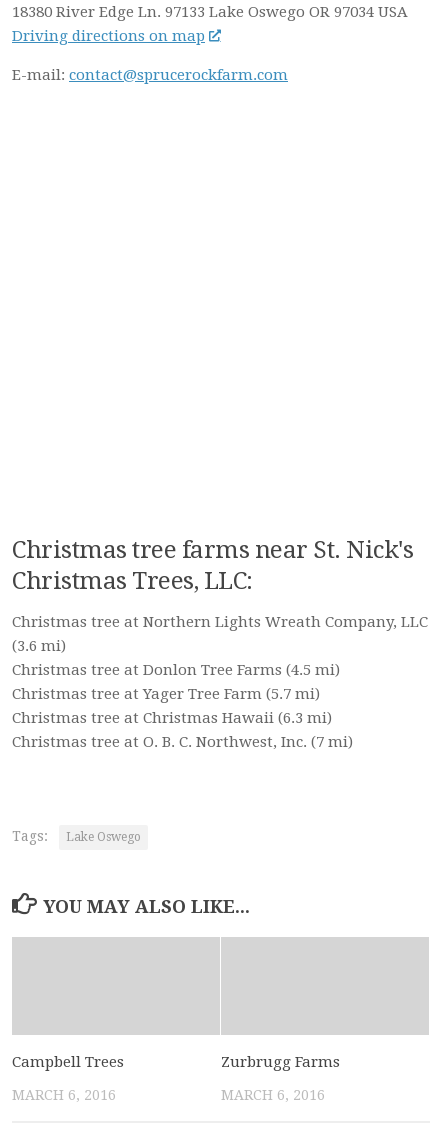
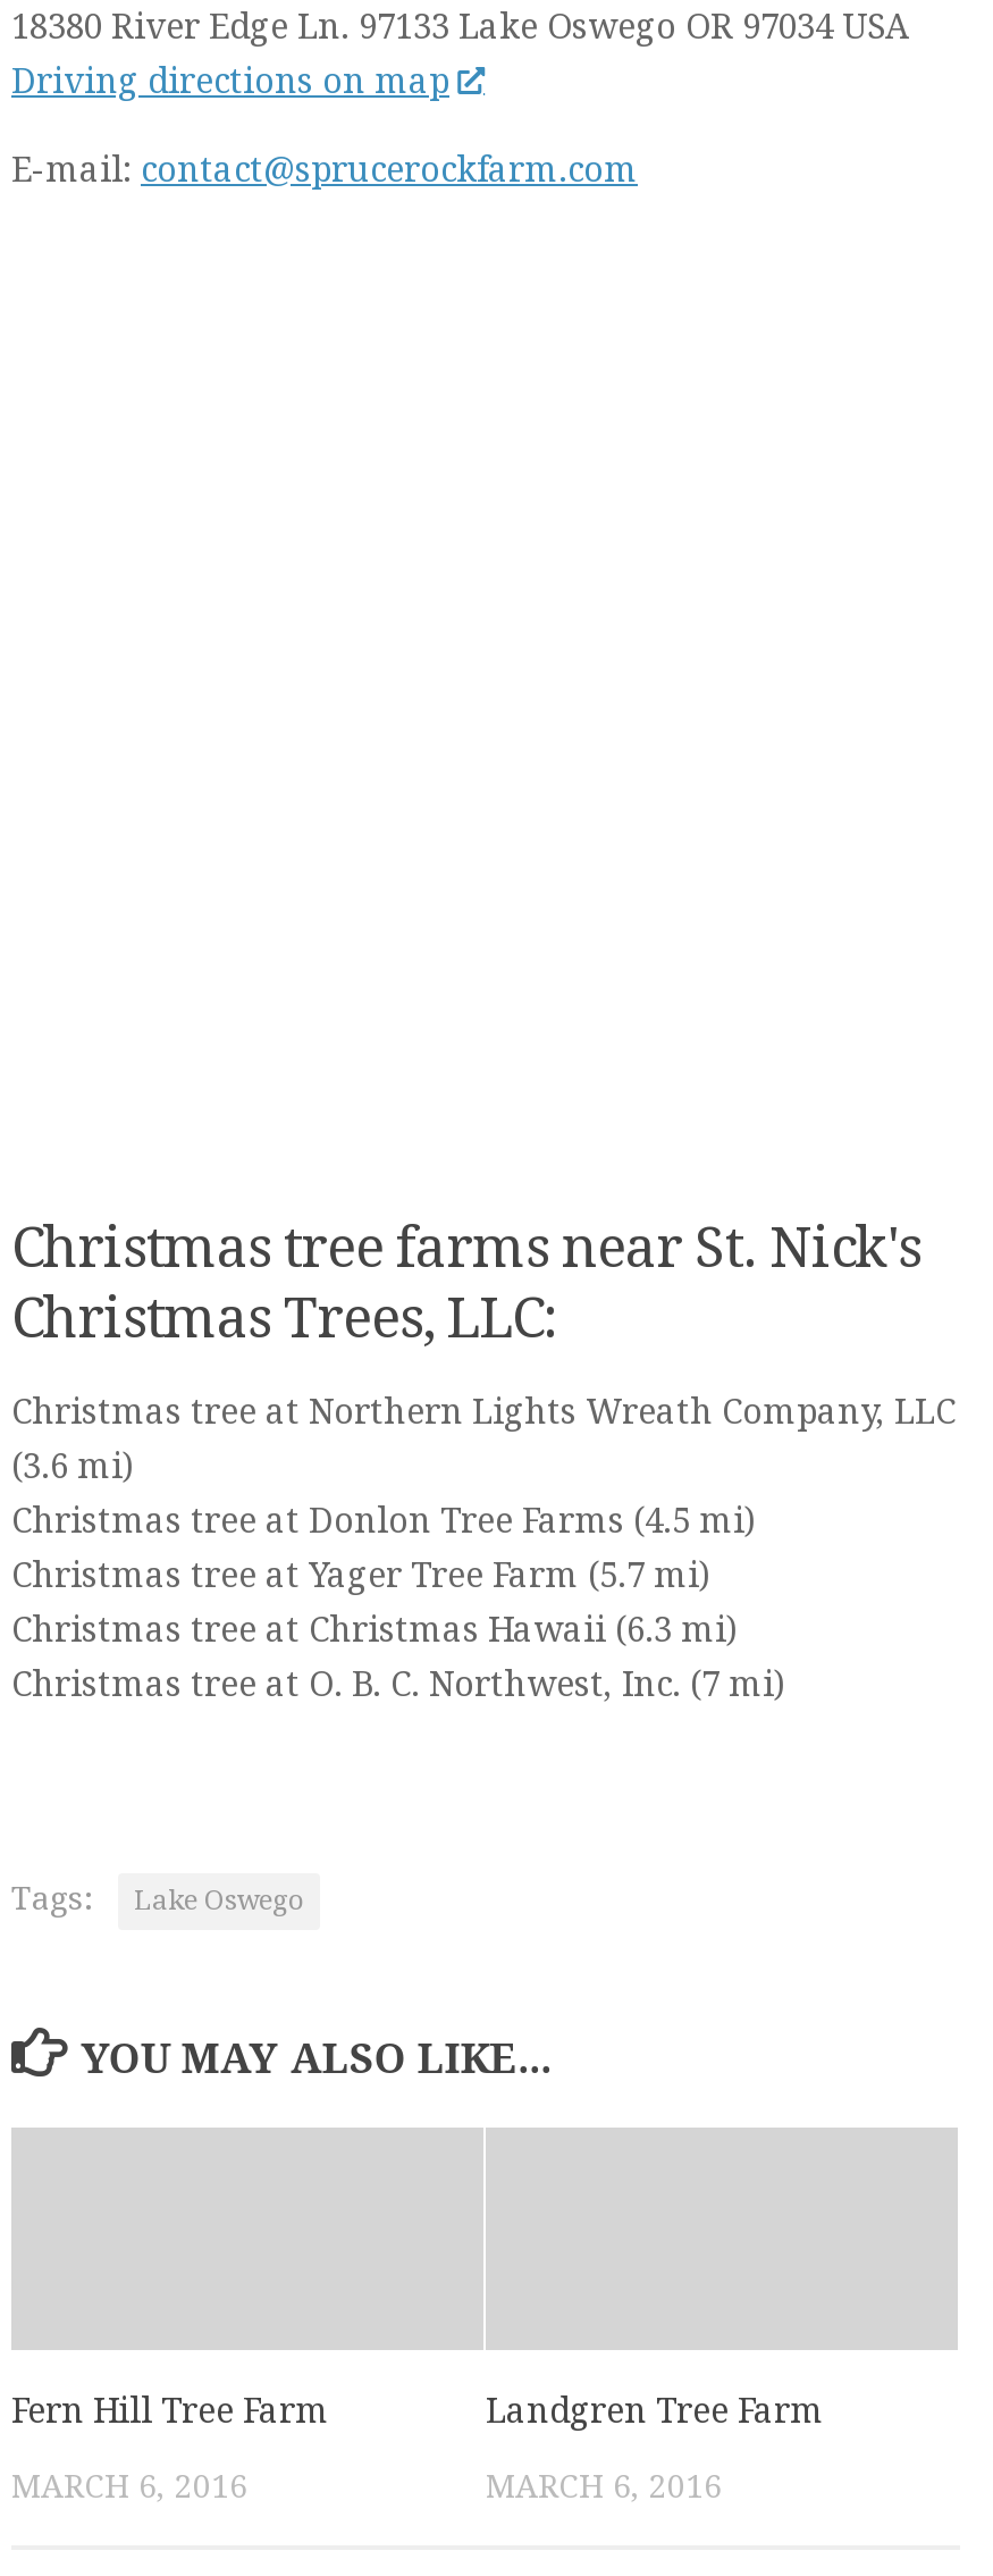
[12,1053,124,1071] Campbell Trees -> [11,2391,329,2432] Fern Hill Tree Farm
[221,1053,340,1071] Zurbrugg Farms -> [486,2391,824,2432] Landgren Tree Farm

